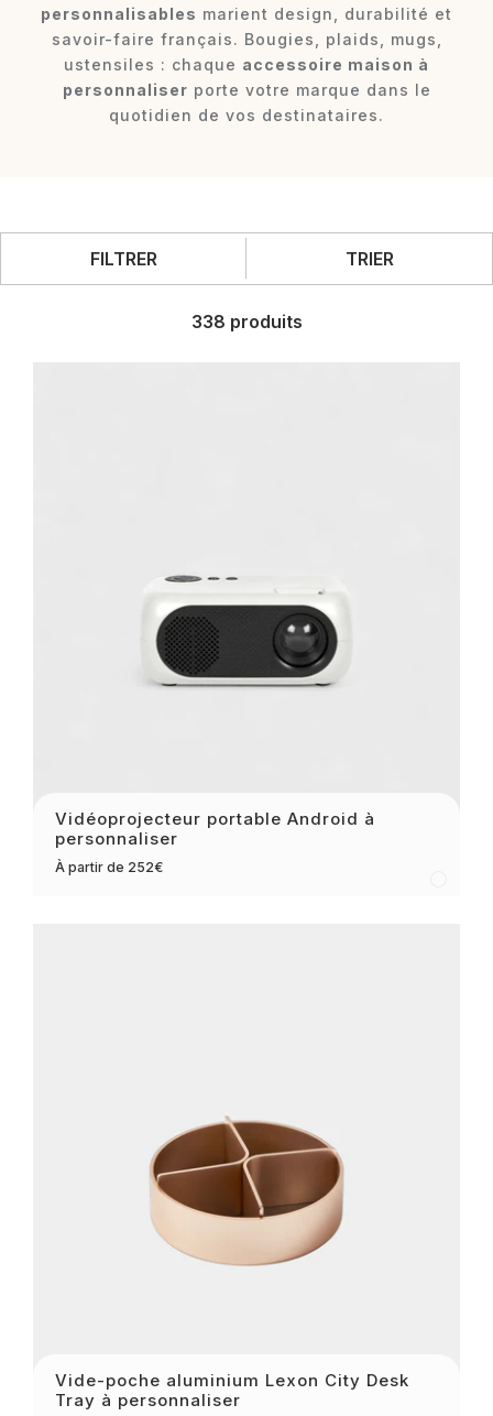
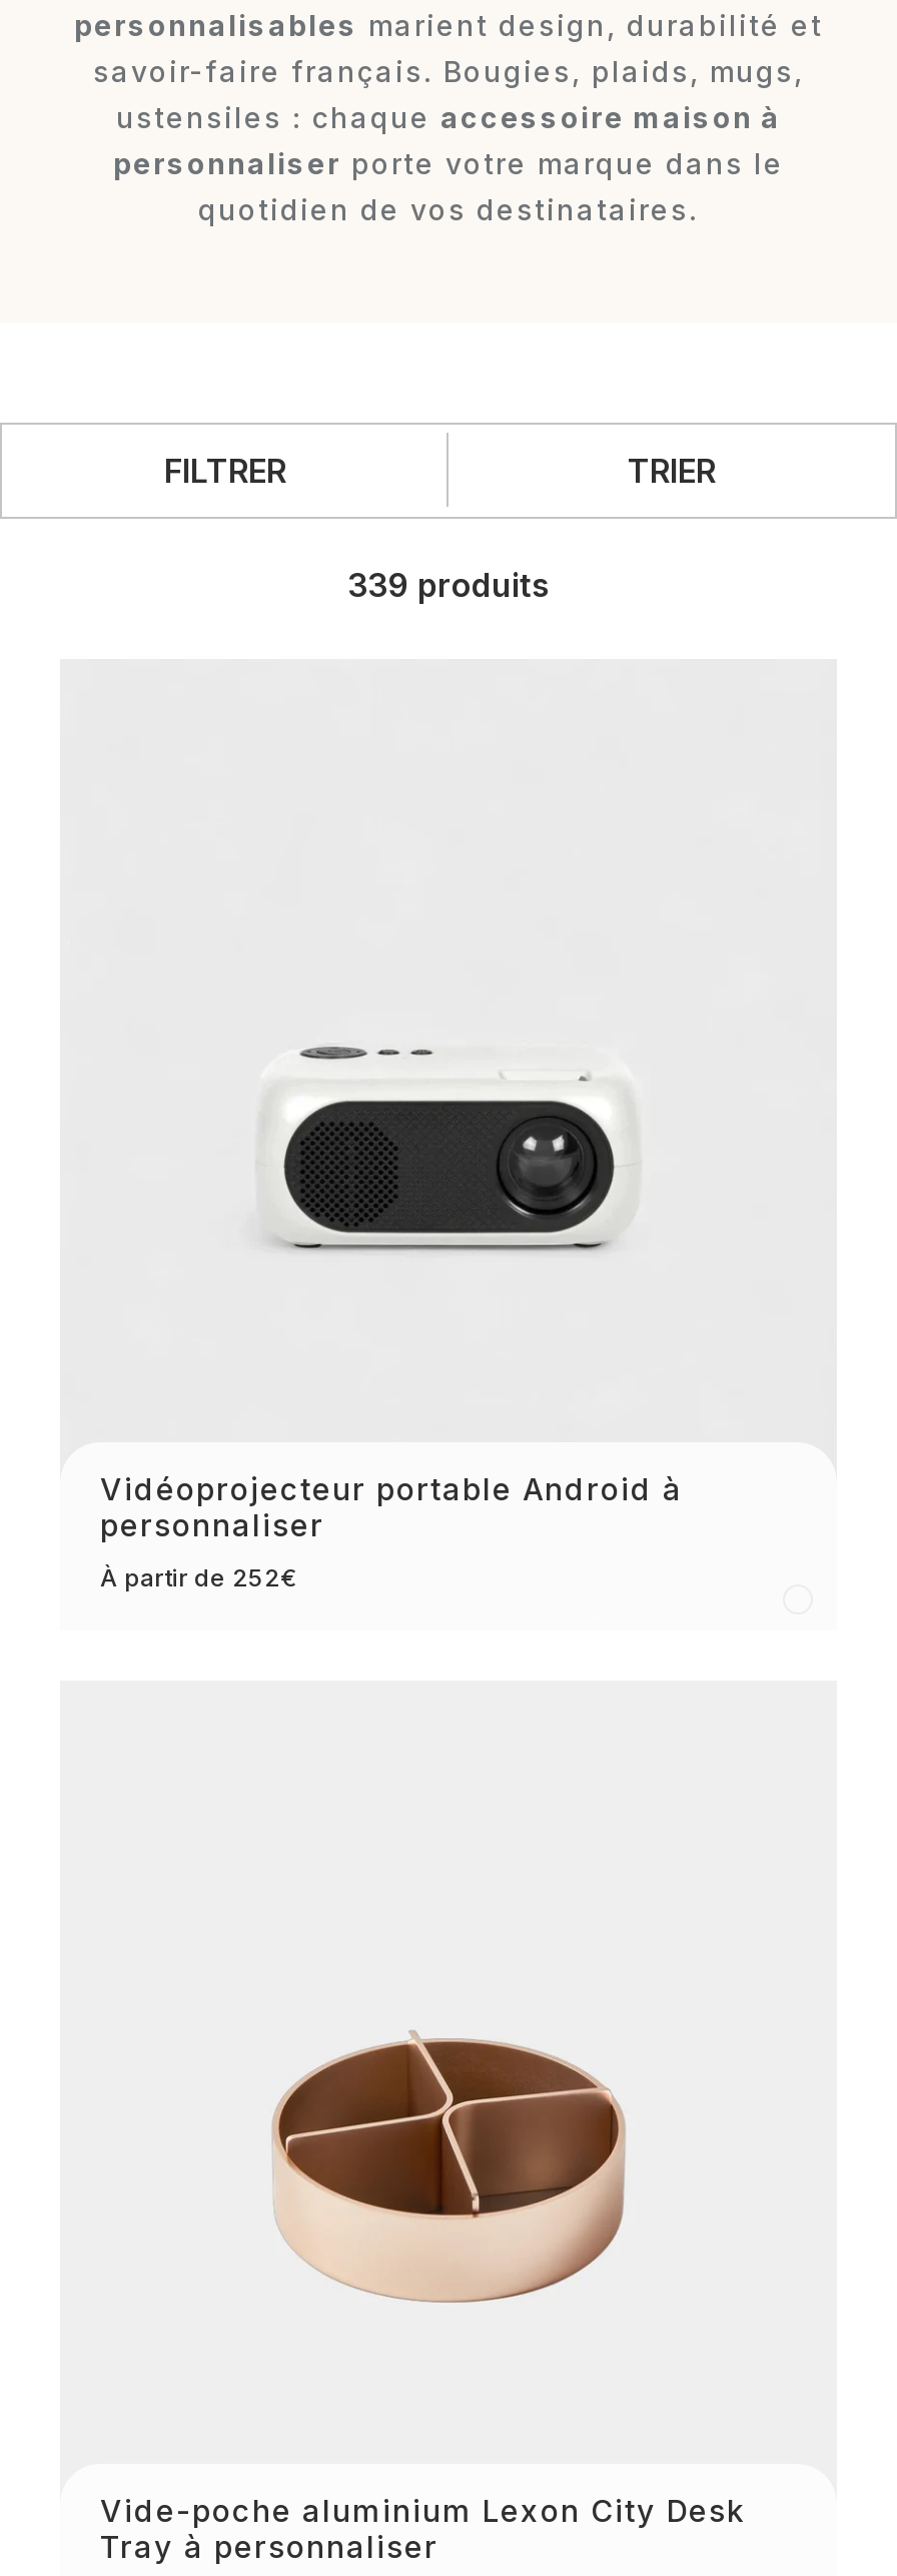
[191,310,302,332] 338 produits -> [347,564,550,604] 339 produits

